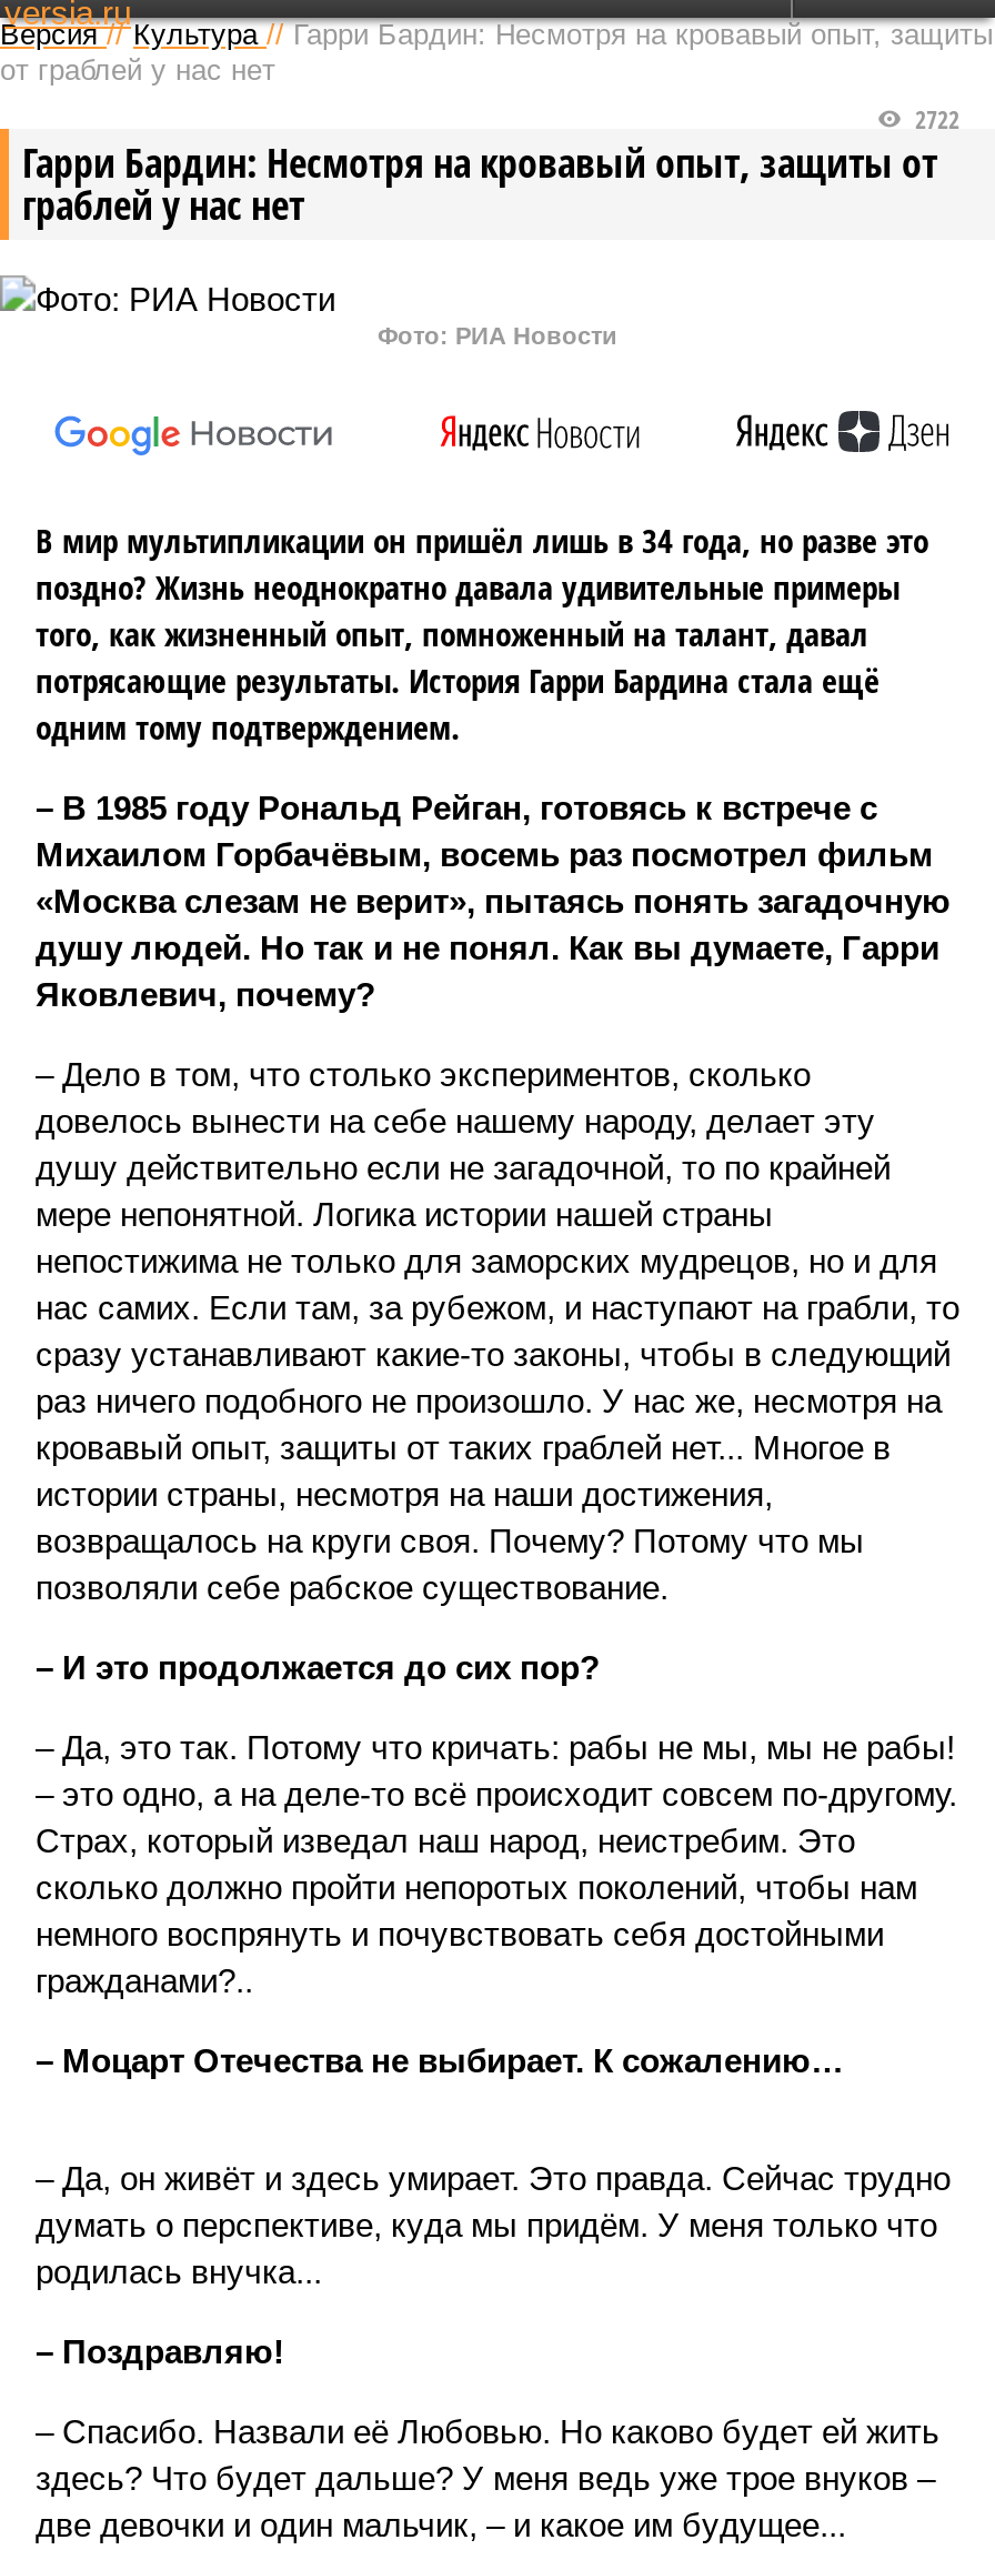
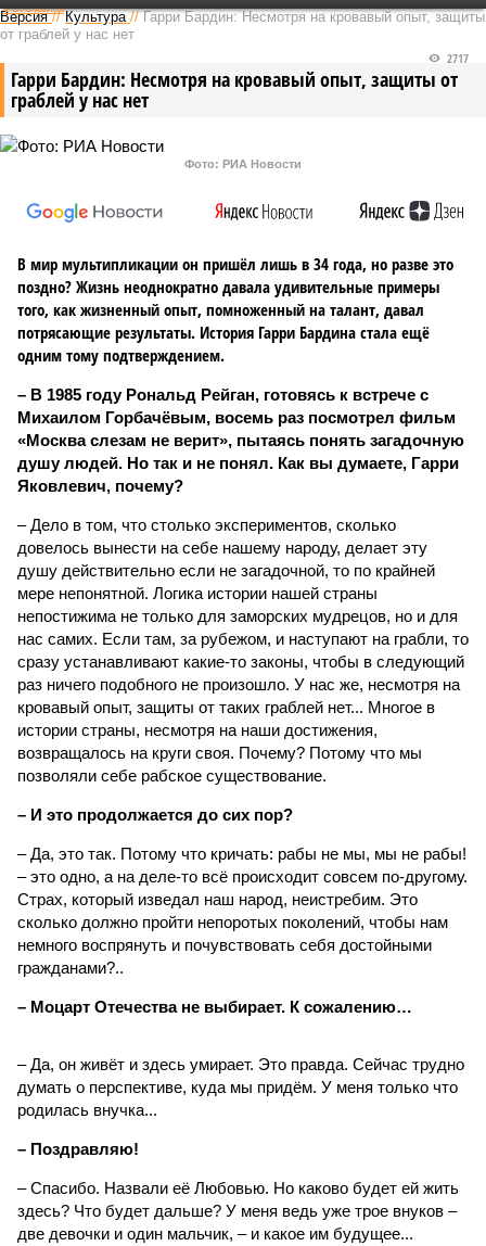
[908,102,959,135] 2722 -> [444,50,469,66] 2717

